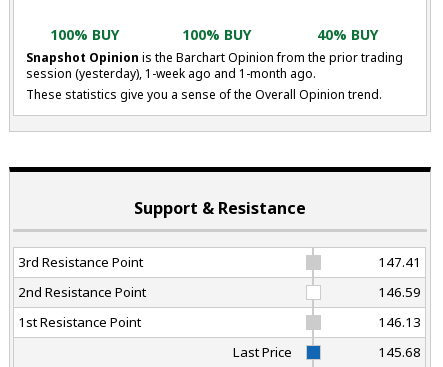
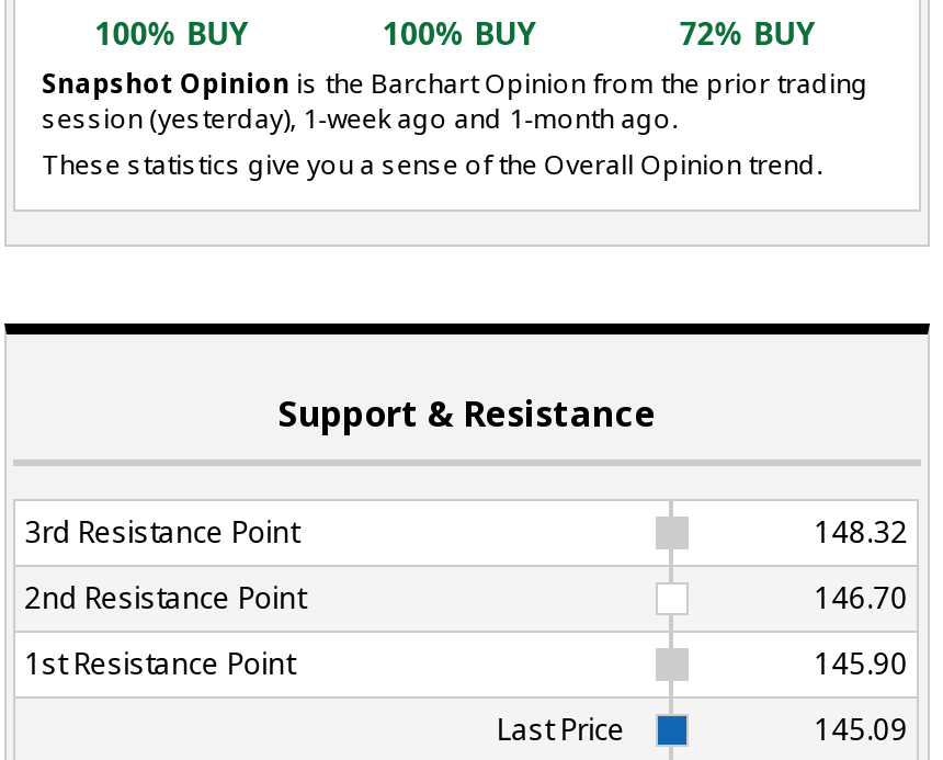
[317,25,378,44] 40% BUY -> [679,12,813,53] 72% BUY
[378,253,421,271] 147.41 -> [814,512,908,551] 148.32
[378,283,421,301] 146.59 -> [814,578,908,617] 146.70
[378,313,421,331] 146.13 -> [814,643,908,683] 145.90
[378,343,421,361] 145.68 -> [814,709,908,749] 145.09

